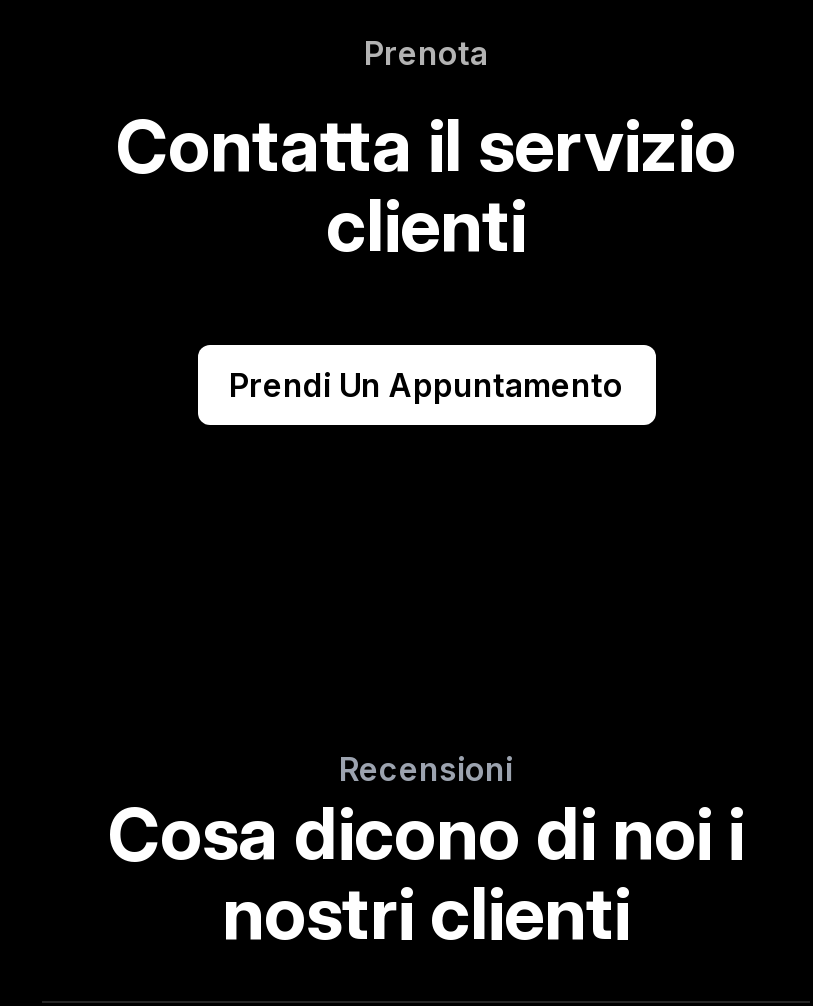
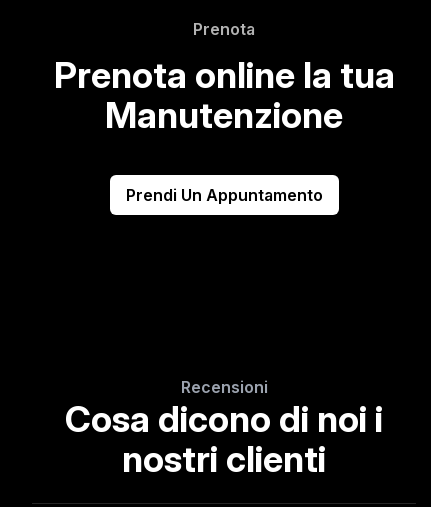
[116,101,736,269] Contatta il servizio | clienti -> [53,53,394,137] Prenota online la tua | Manutenzione

